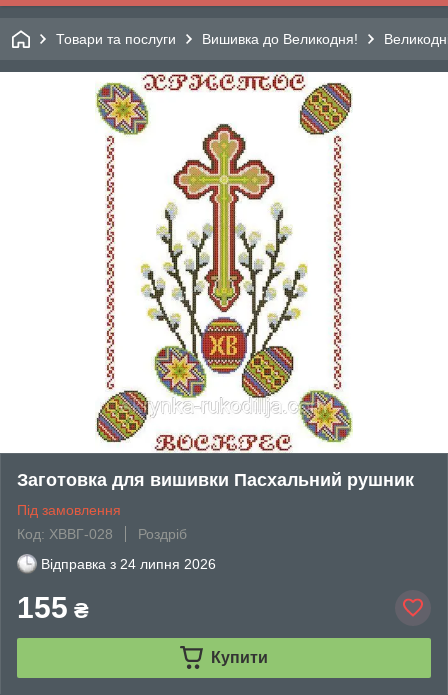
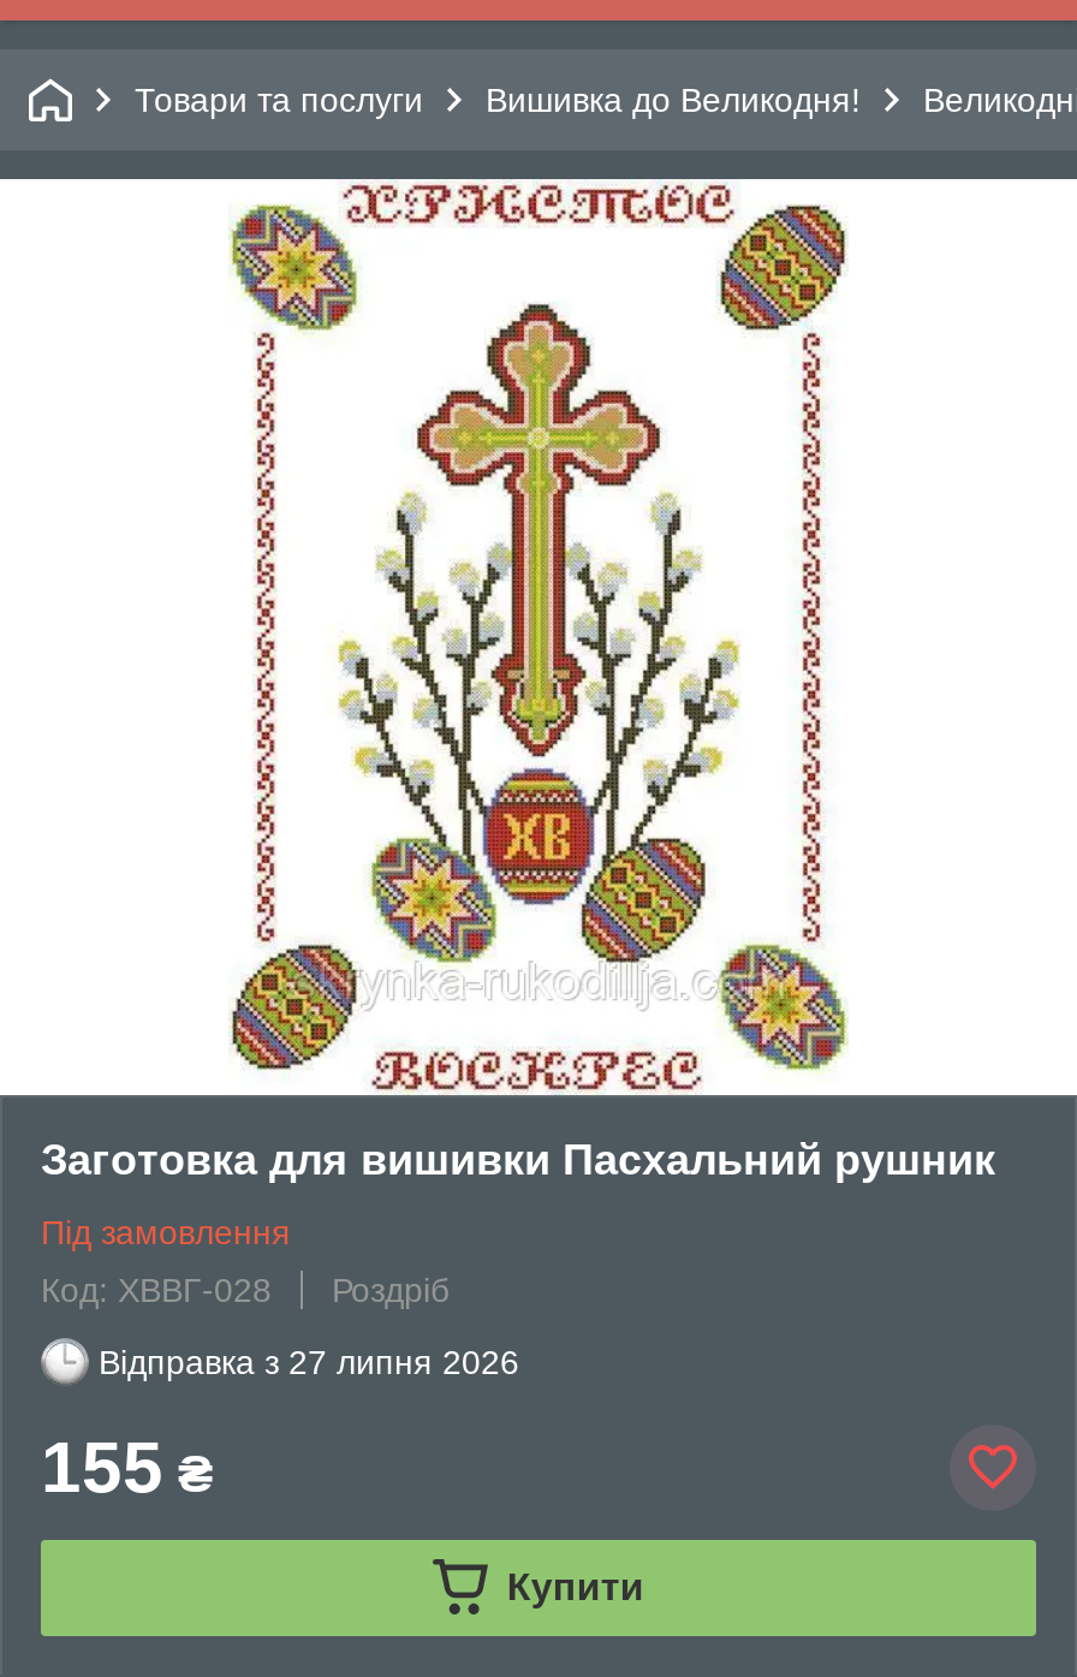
[41,556,216,572] Відправка з 24 липня 2026 -> [99,1342,519,1381] Відправка з 27 липня 2026

